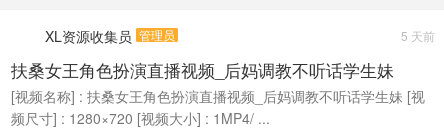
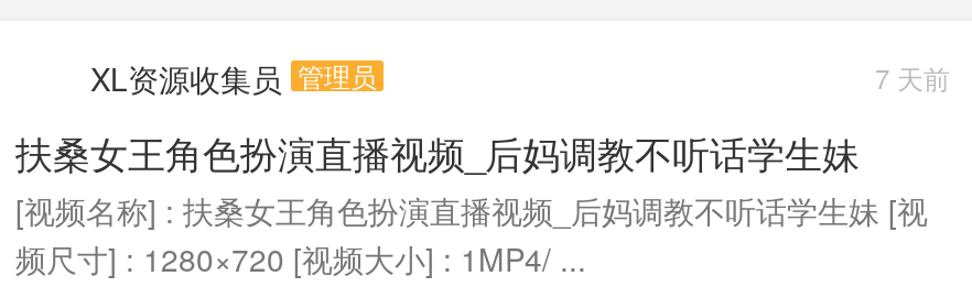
[401,27,435,44] 5 天前 -> [875,58,950,96] 7 天前

